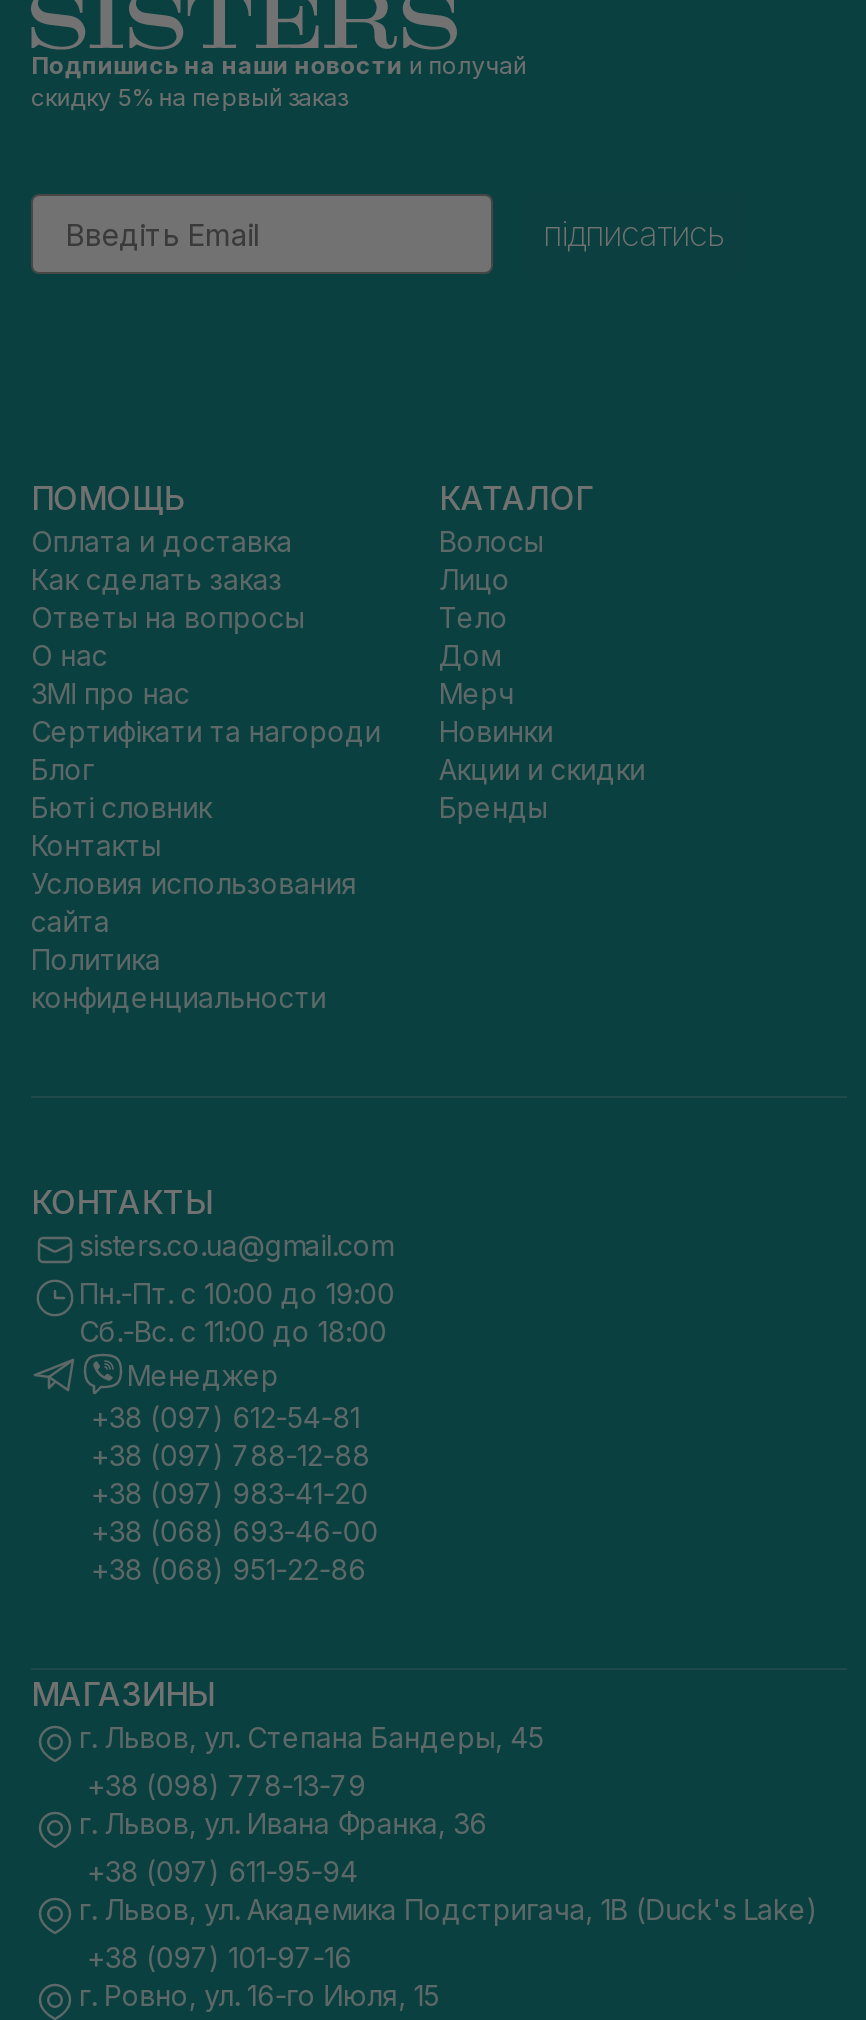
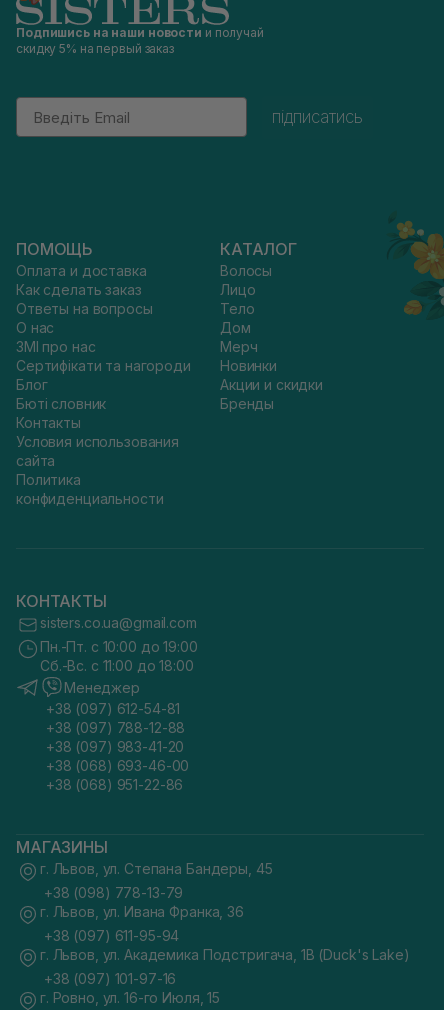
none -> [389,217,441,319] [image]

